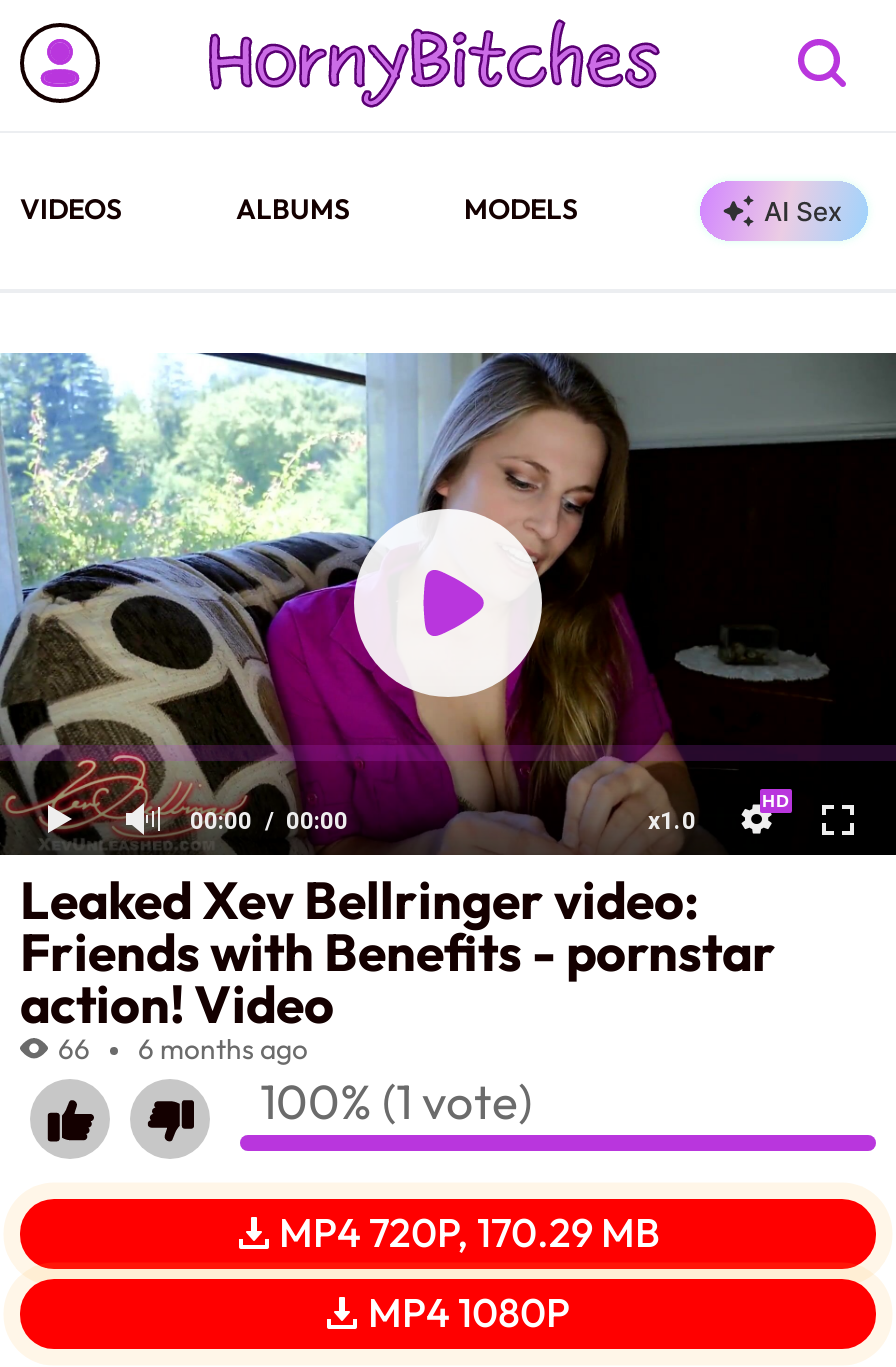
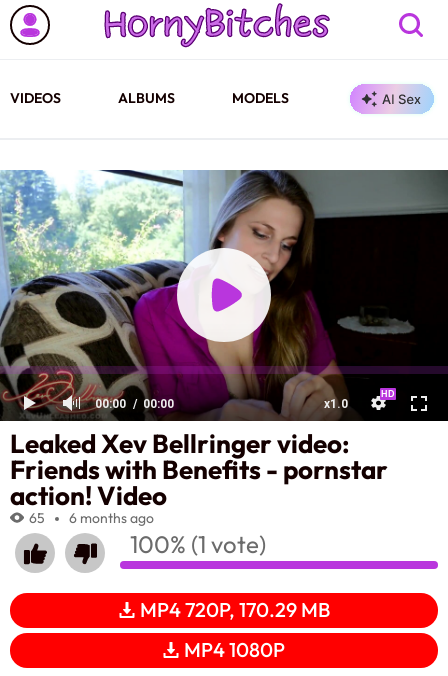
[58,1031,308,1067] 66 6 months ago -> [29,509,154,527] 65 6 months ago

